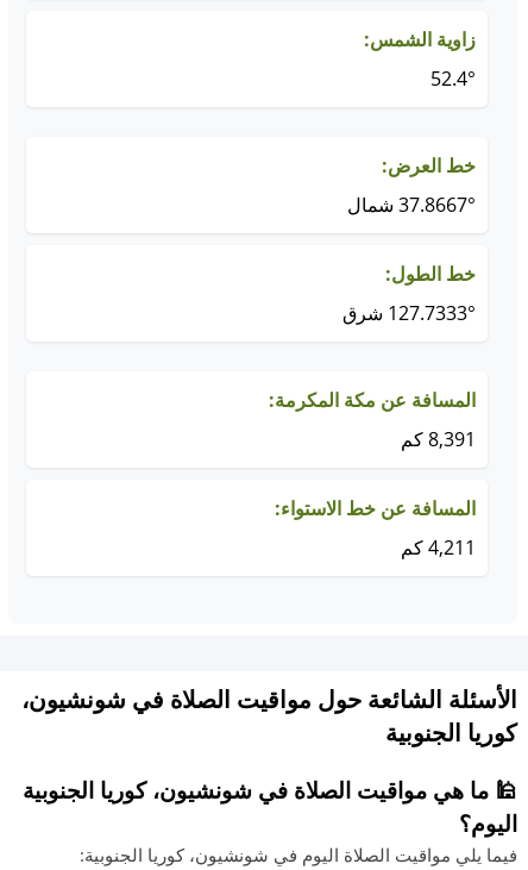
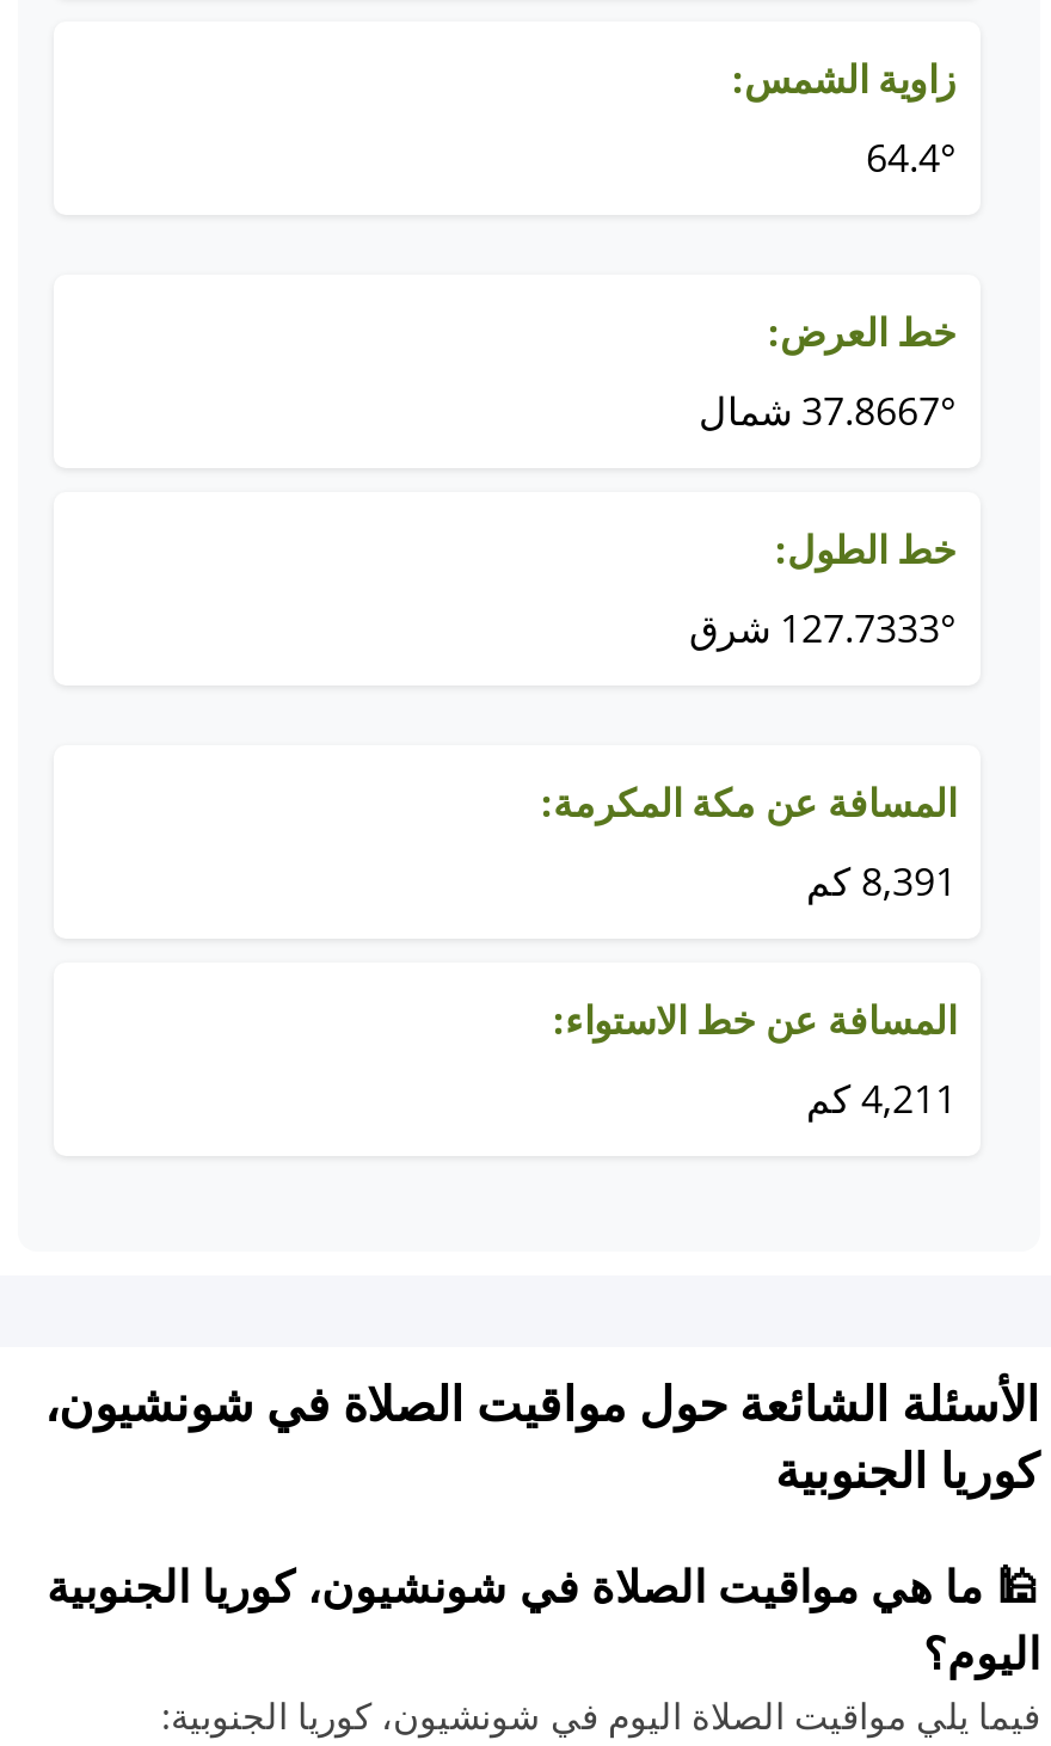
[430,65,476,92] 52.4° -> [866,131,957,184] 64.4°

